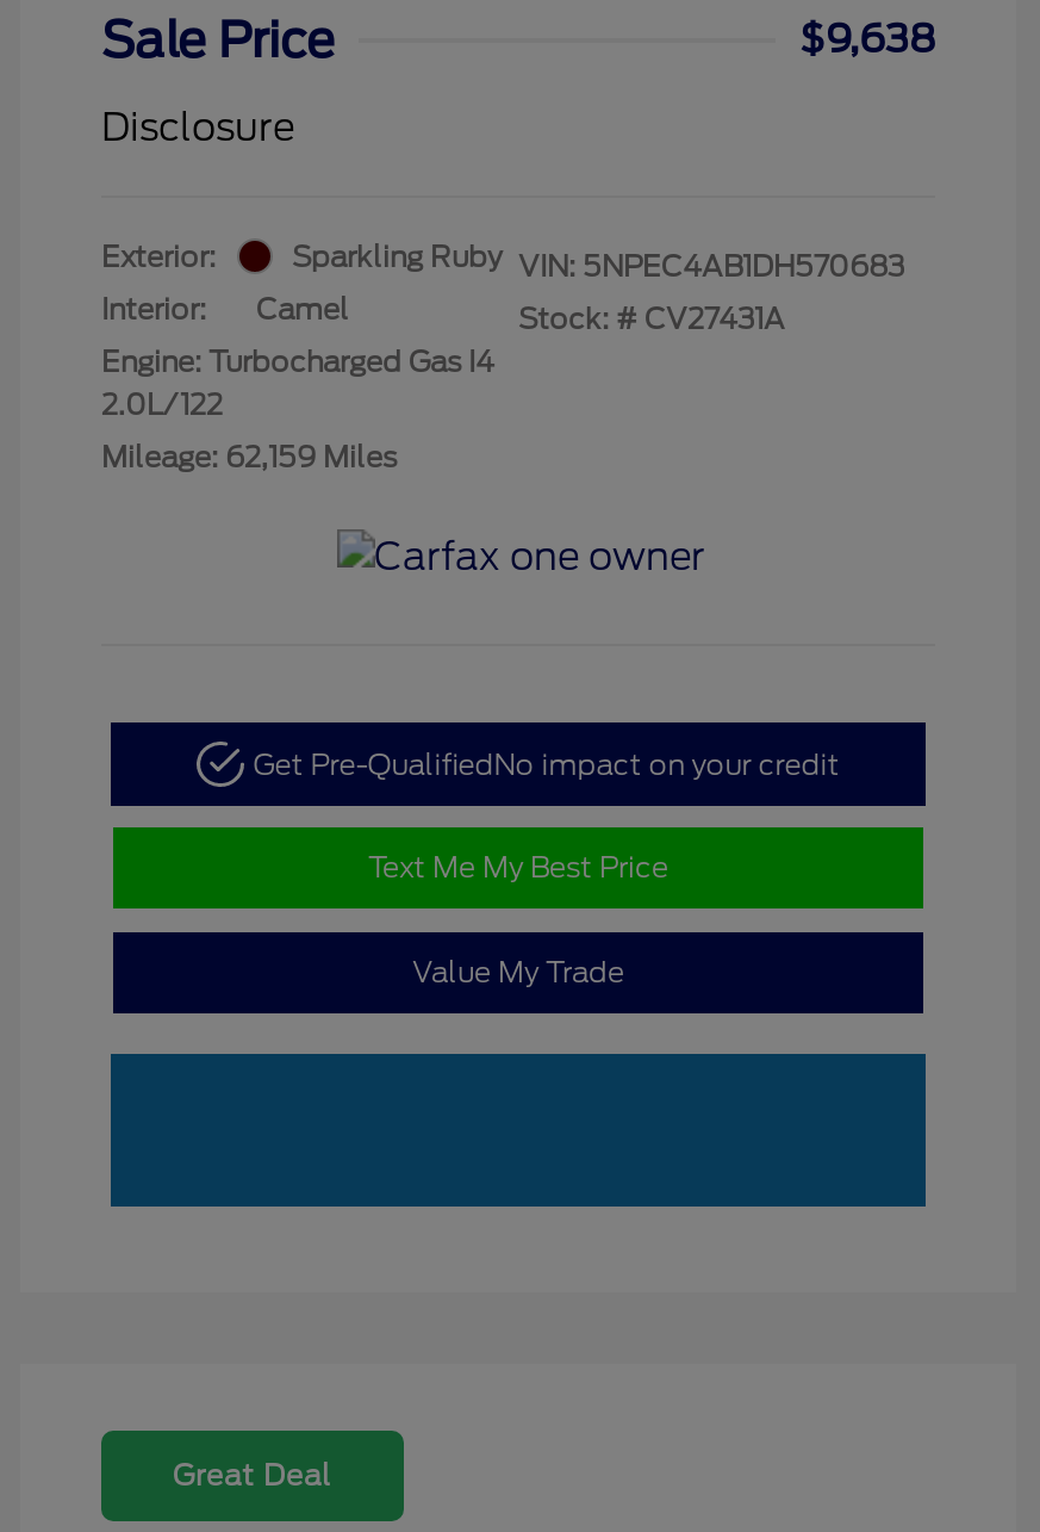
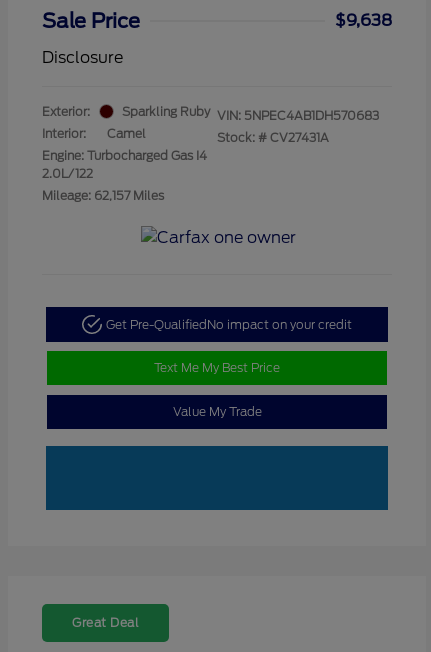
[101,438,397,474] Mileage: 62,159 Miles -> [42,188,164,203] Mileage: 62,157 Miles

